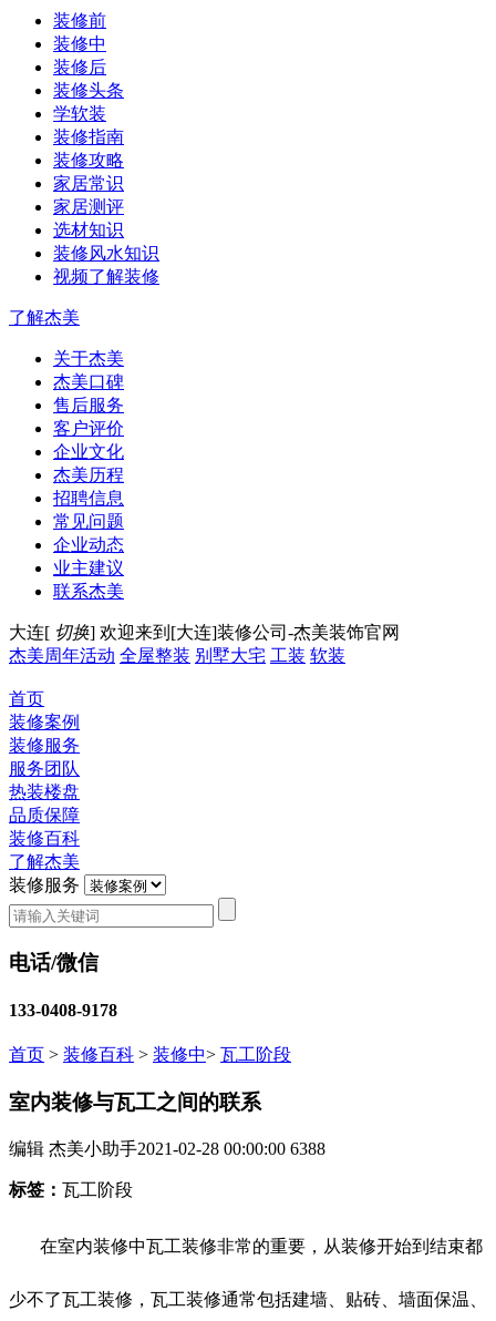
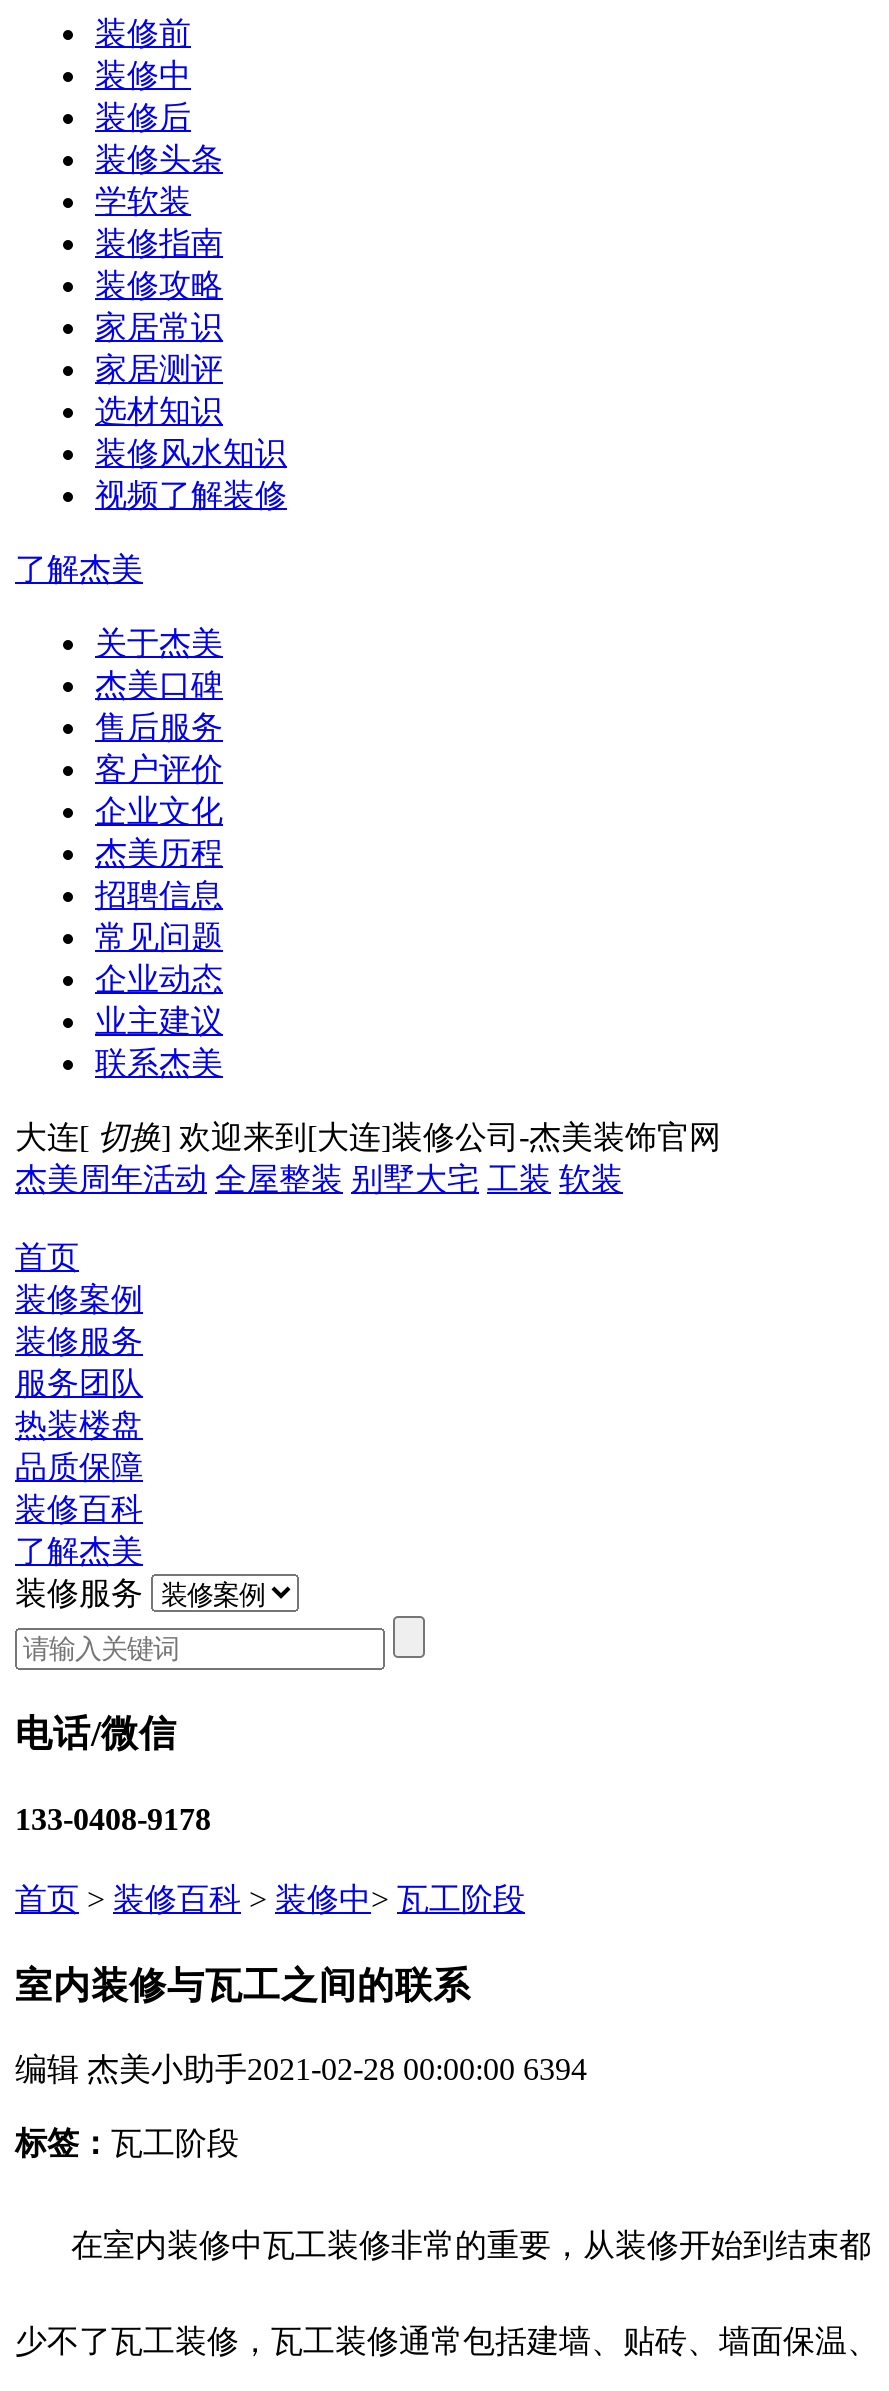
[9,1139,325,1158] 编辑 杰美小助手2021-02-28 00:00:00 6388 -> [15,2051,587,2085] 编辑 杰美小助手2021-02-28 00:00:00 6394

